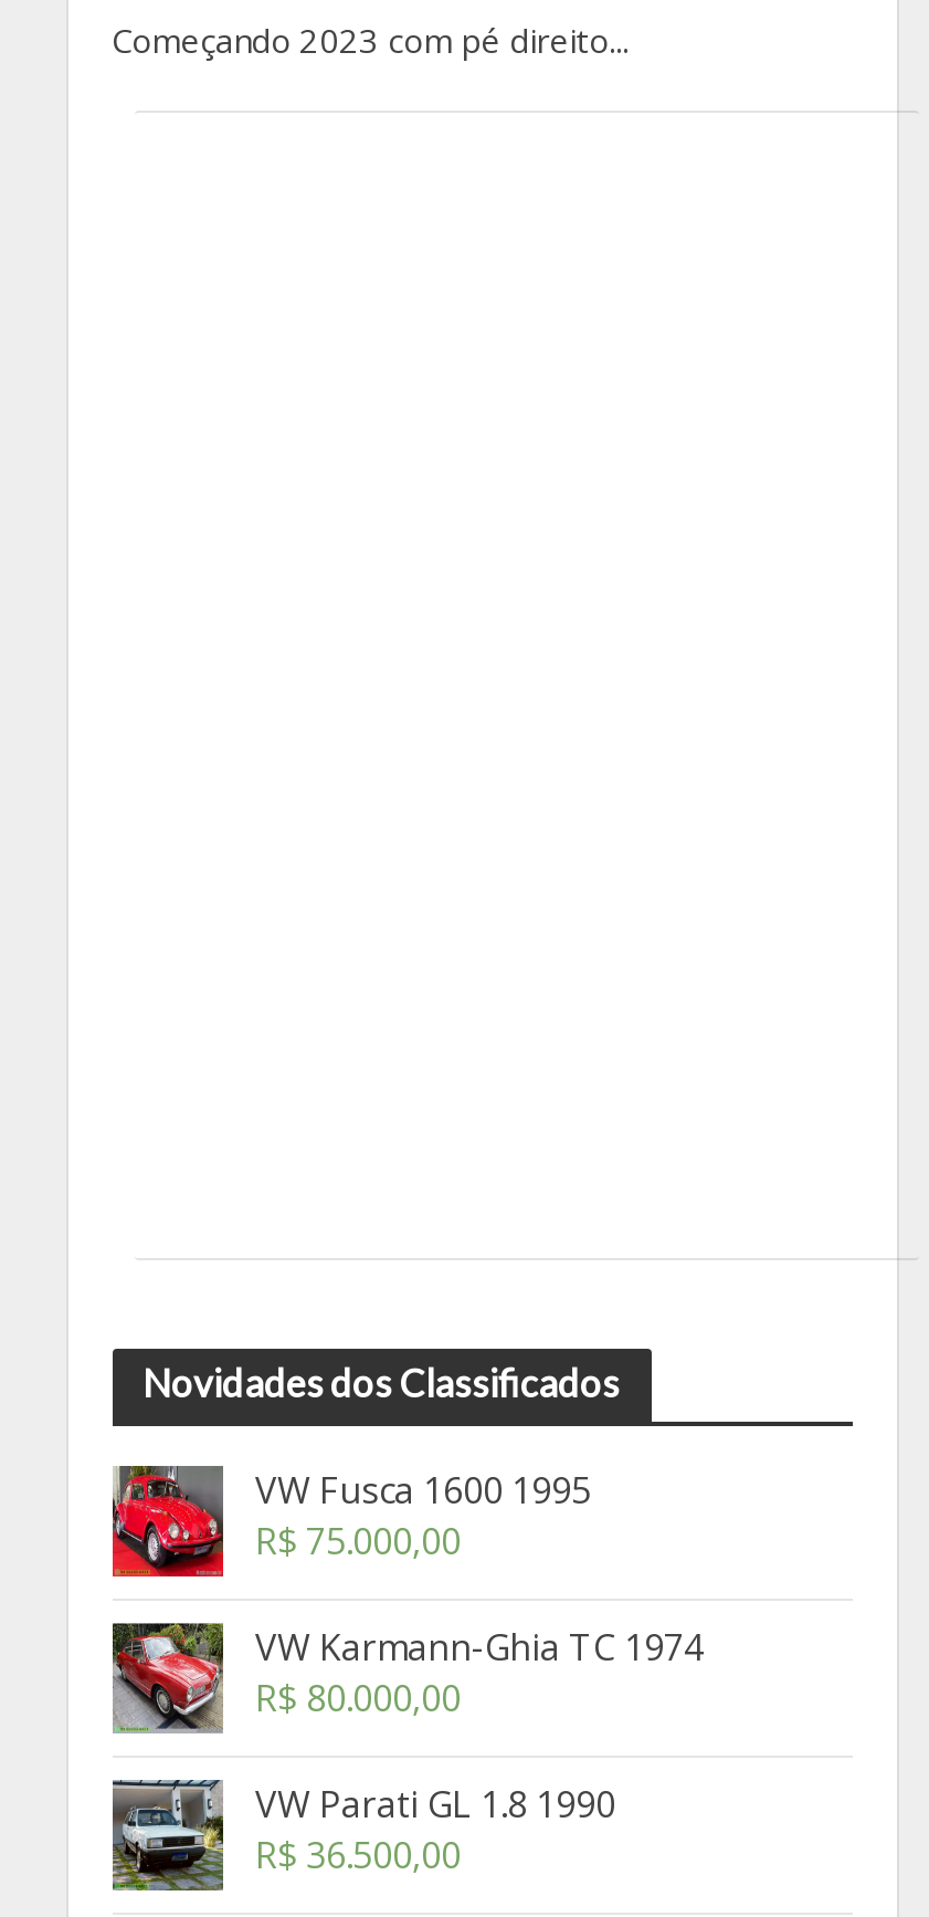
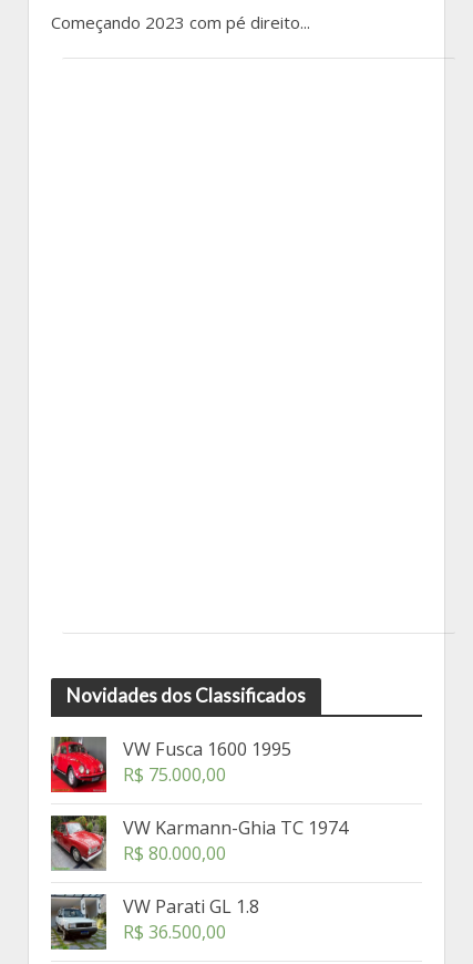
[255,1779,615,1828] VW Parati GL 1.8 1990 -> [122,895,259,919] VW Parati GL 1.8

